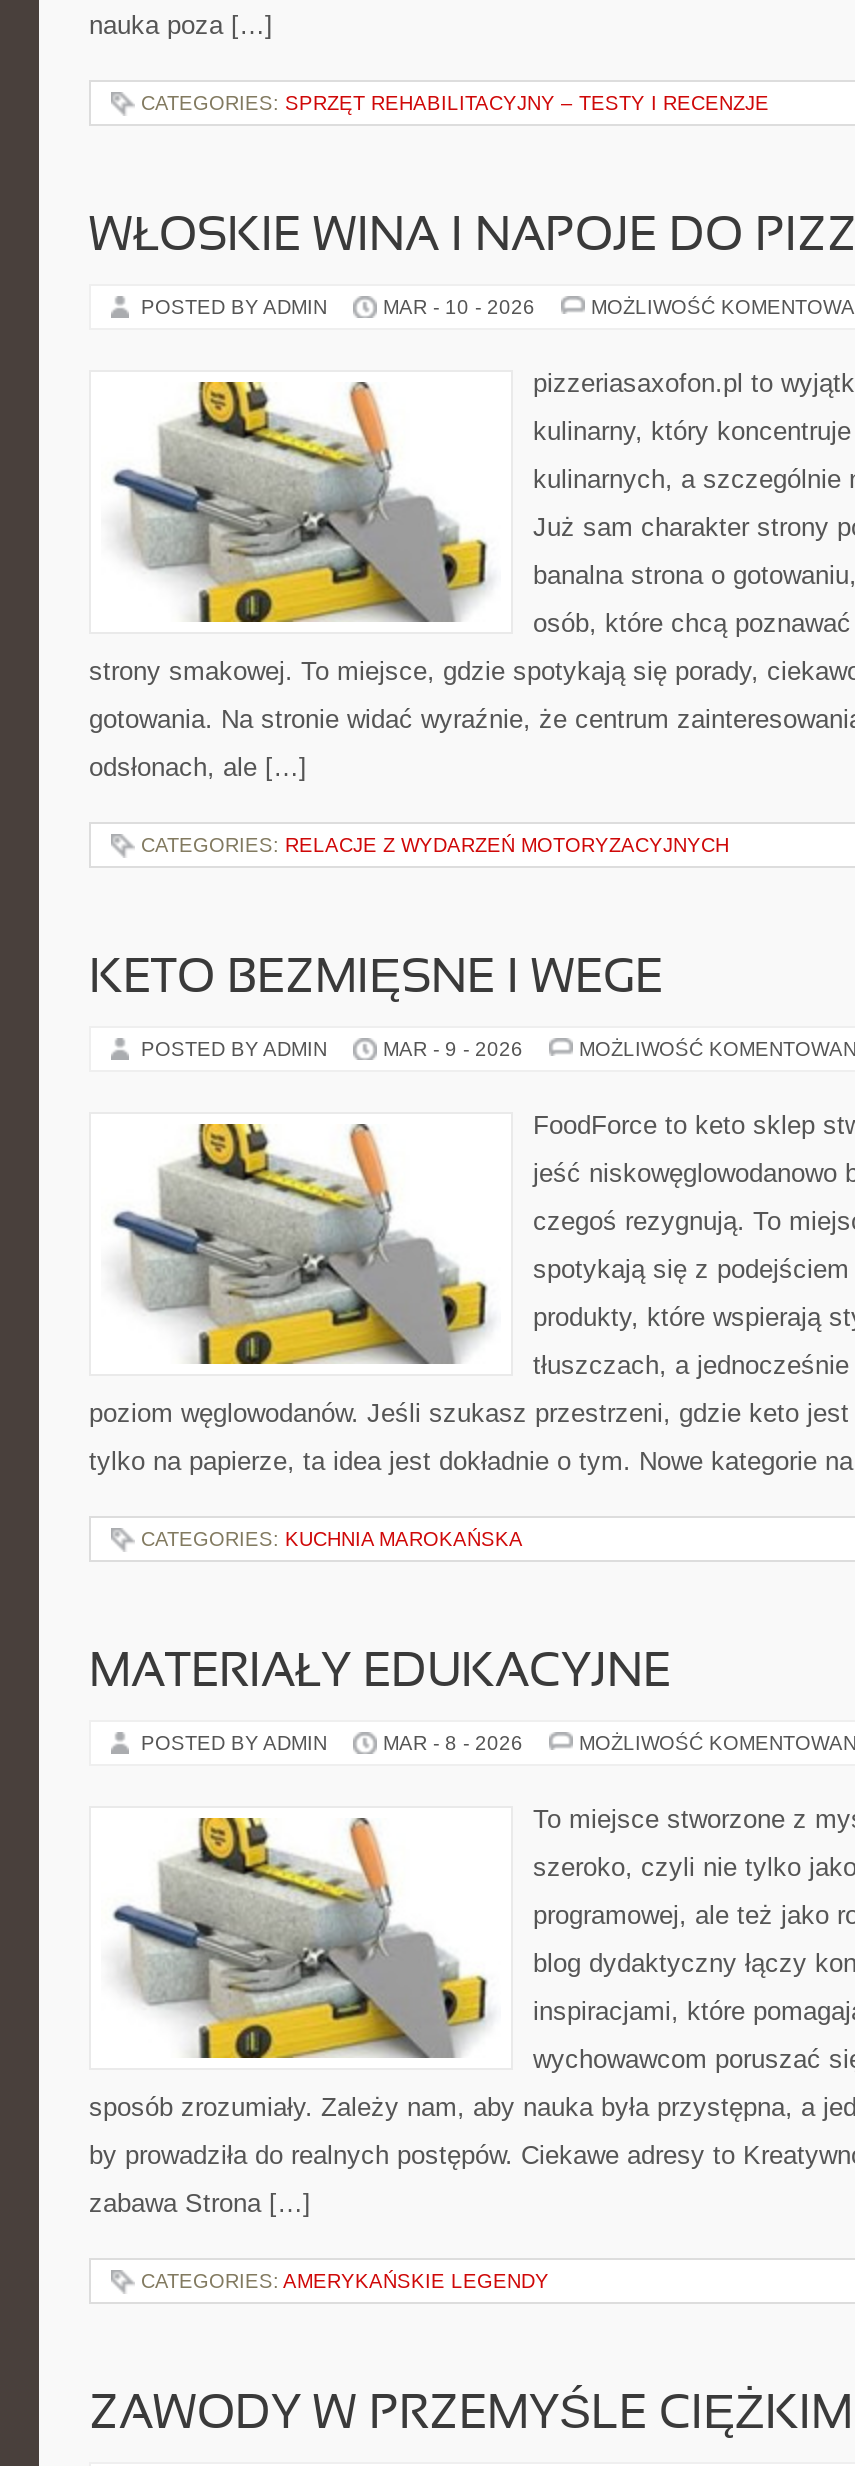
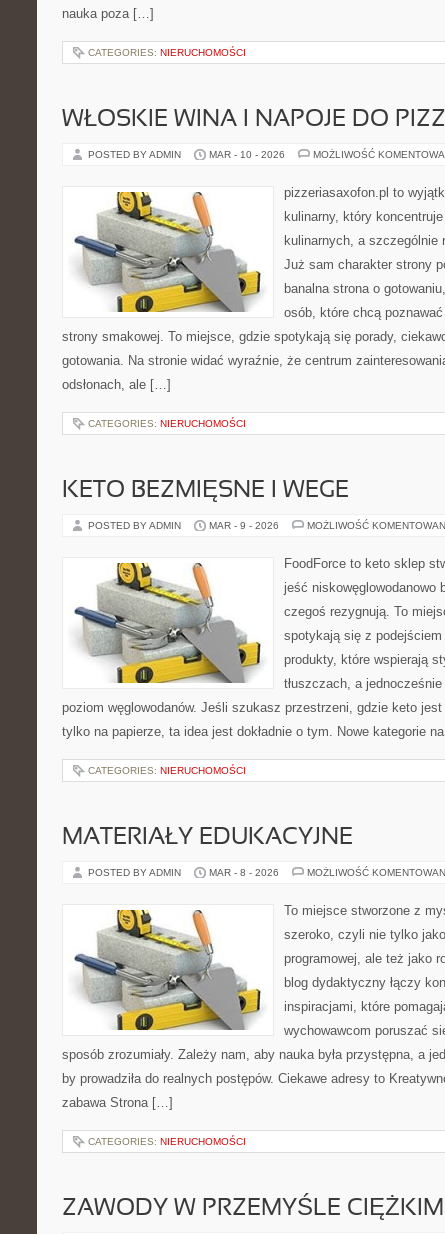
[141,92,769,114] CATEGORIES: SPRZĘT REHABILITACYJNY – TESTY I RECENZJE -> [88,47,246,58] CATEGORIES: NIERUCHOMOŚCI
[141,834,729,856] CATEGORIES: RELACJE Z WYDARZEŃ MOTORYZACYJNYCH -> [88,418,246,429] CATEGORIES: NIERUCHOMOŚCI
[141,1528,523,1550] CATEGORIES: KUCHNIA MAROKAŃSKA -> [88,765,246,776] CATEGORIES: NIERUCHOMOŚCI
[141,2270,549,2292] CATEGORIES: AMERYKAŃSKIE LEGENDY -> [88,1136,246,1147] CATEGORIES: NIERUCHOMOŚCI

